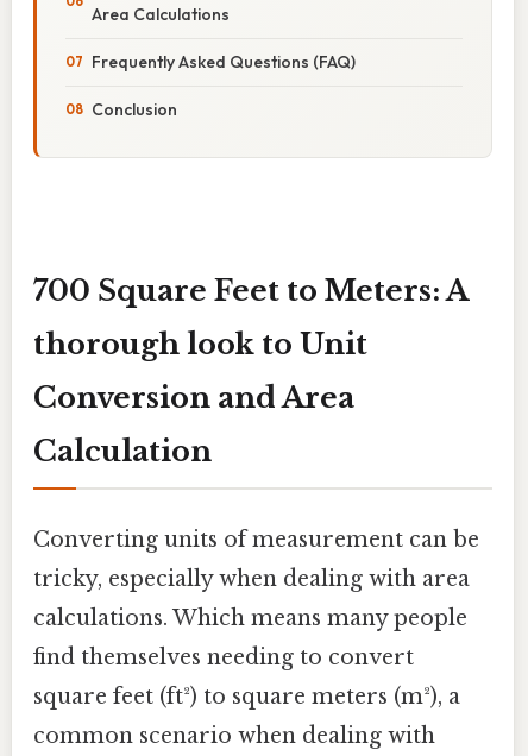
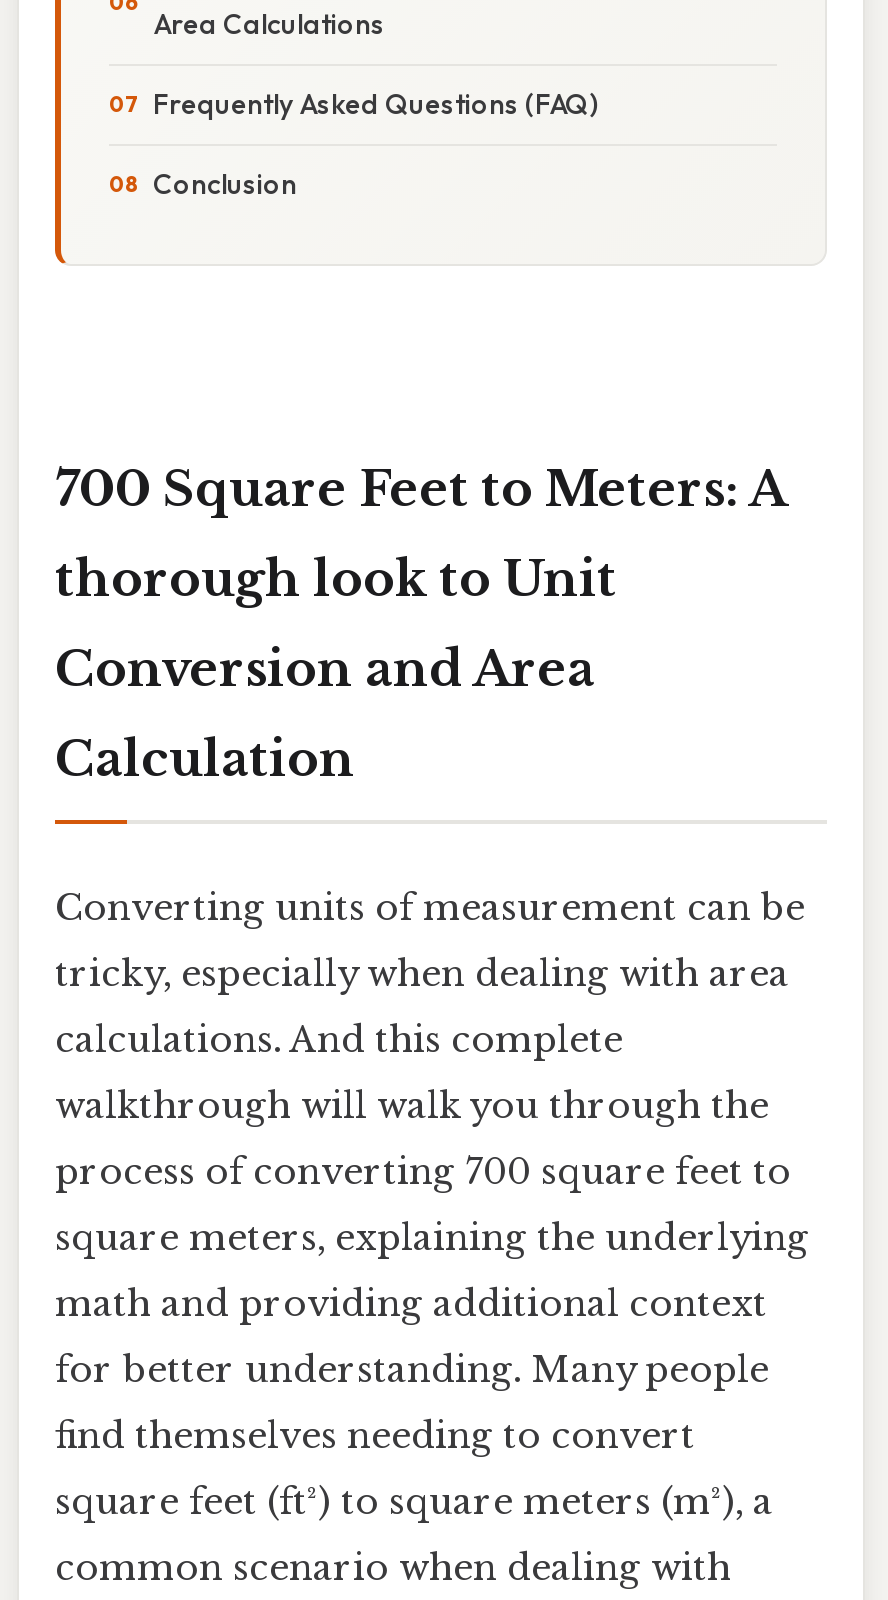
[33,605,467,631] calculations. Which means many people -> [55,1018,809,1392] calculations. And this complete | walkthrough will walk you through the | process of converting 700 square feet to | square meters, explaining the underlying | math and providing additional context | for better understanding. Many people

